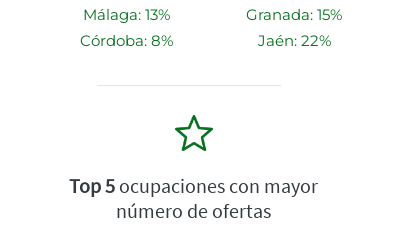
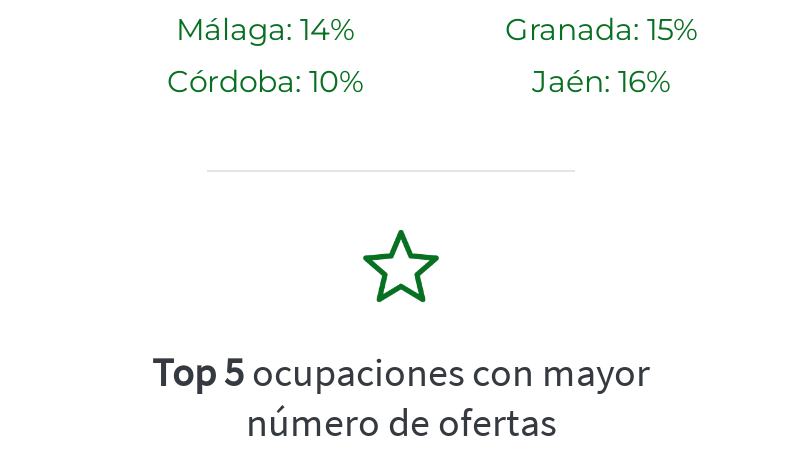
[82,5,169,24] Málaga: 13% -> [176,10,354,48] Málaga: 14%
[79,31,172,50] Córdoba: 8% -> [167,62,363,100] Córdoba: 10%
[257,31,330,50] Jaén: 22% -> [532,62,670,100] Jaén: 16%

